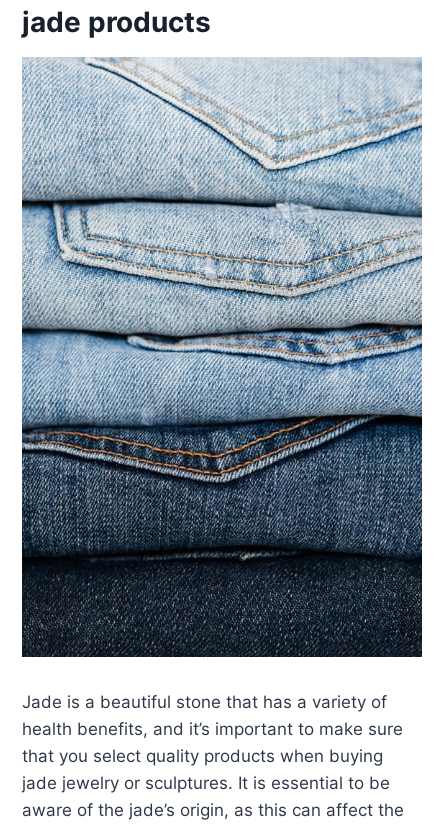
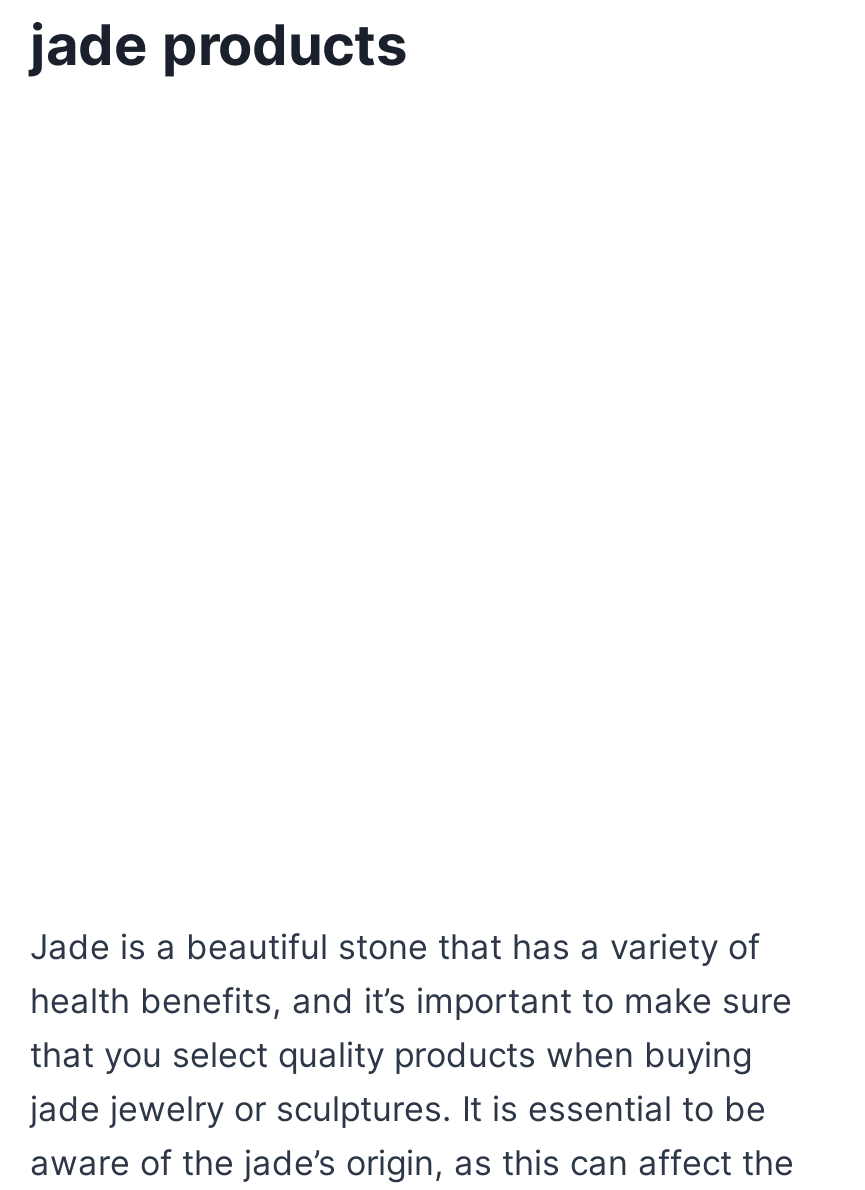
[21,57,423,658] [image] -> none

